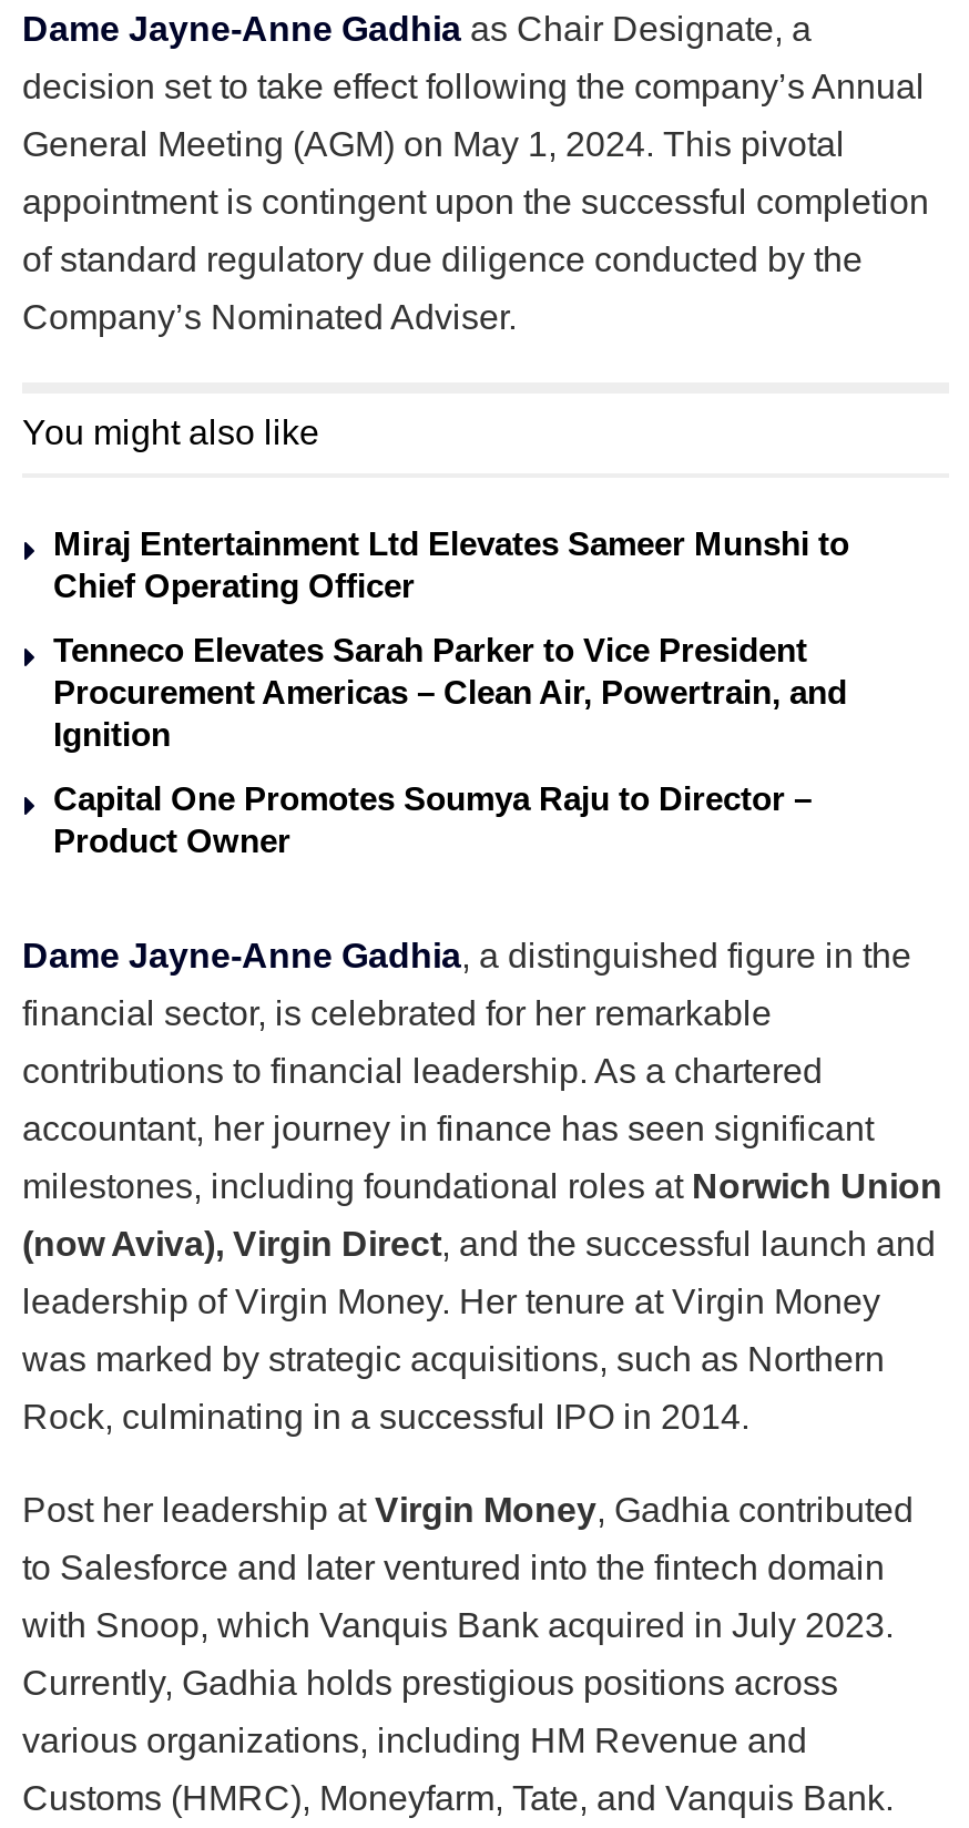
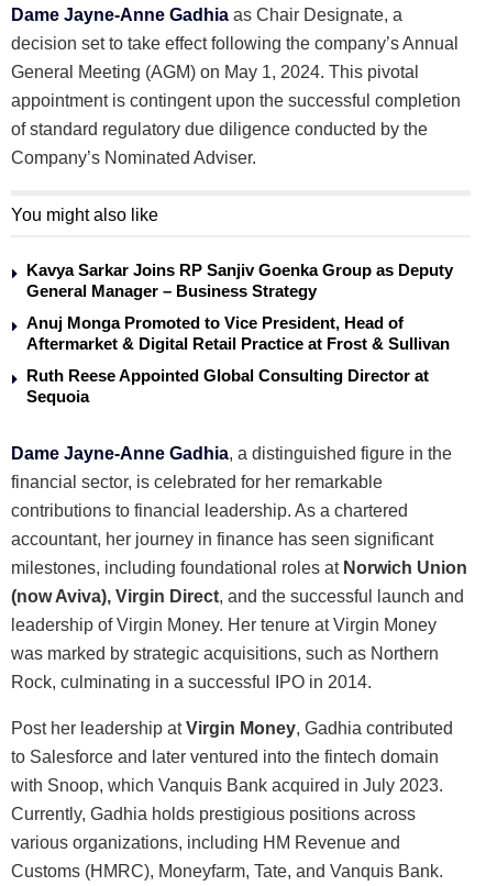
[53,524,849,604] Miraj Entertainment Ltd Elevates Sameer Munshi to | Chief Operating Officer -> [26,260,453,300] Kavya Sarkar Joins RP Sanjiv Goenka Group as Deputy | General Manager – Business Strategy
[53,630,847,752] Tenneco Elevates Sarah Parker to Vice President | Procurement Americas – Clean Air, Powertrain, and | Ignition -> [26,313,450,353] Anuj Monga Promoted to Vice President, Head of | Aftermarket & Digital Retail Practice at Frost & Sullivan
[53,779,812,859] Capital One Promotes Soumya Raju to Director – | Product Owner -> [26,366,429,405] Ruth Reese Appointed Global Consulting Director at | Sequoia

